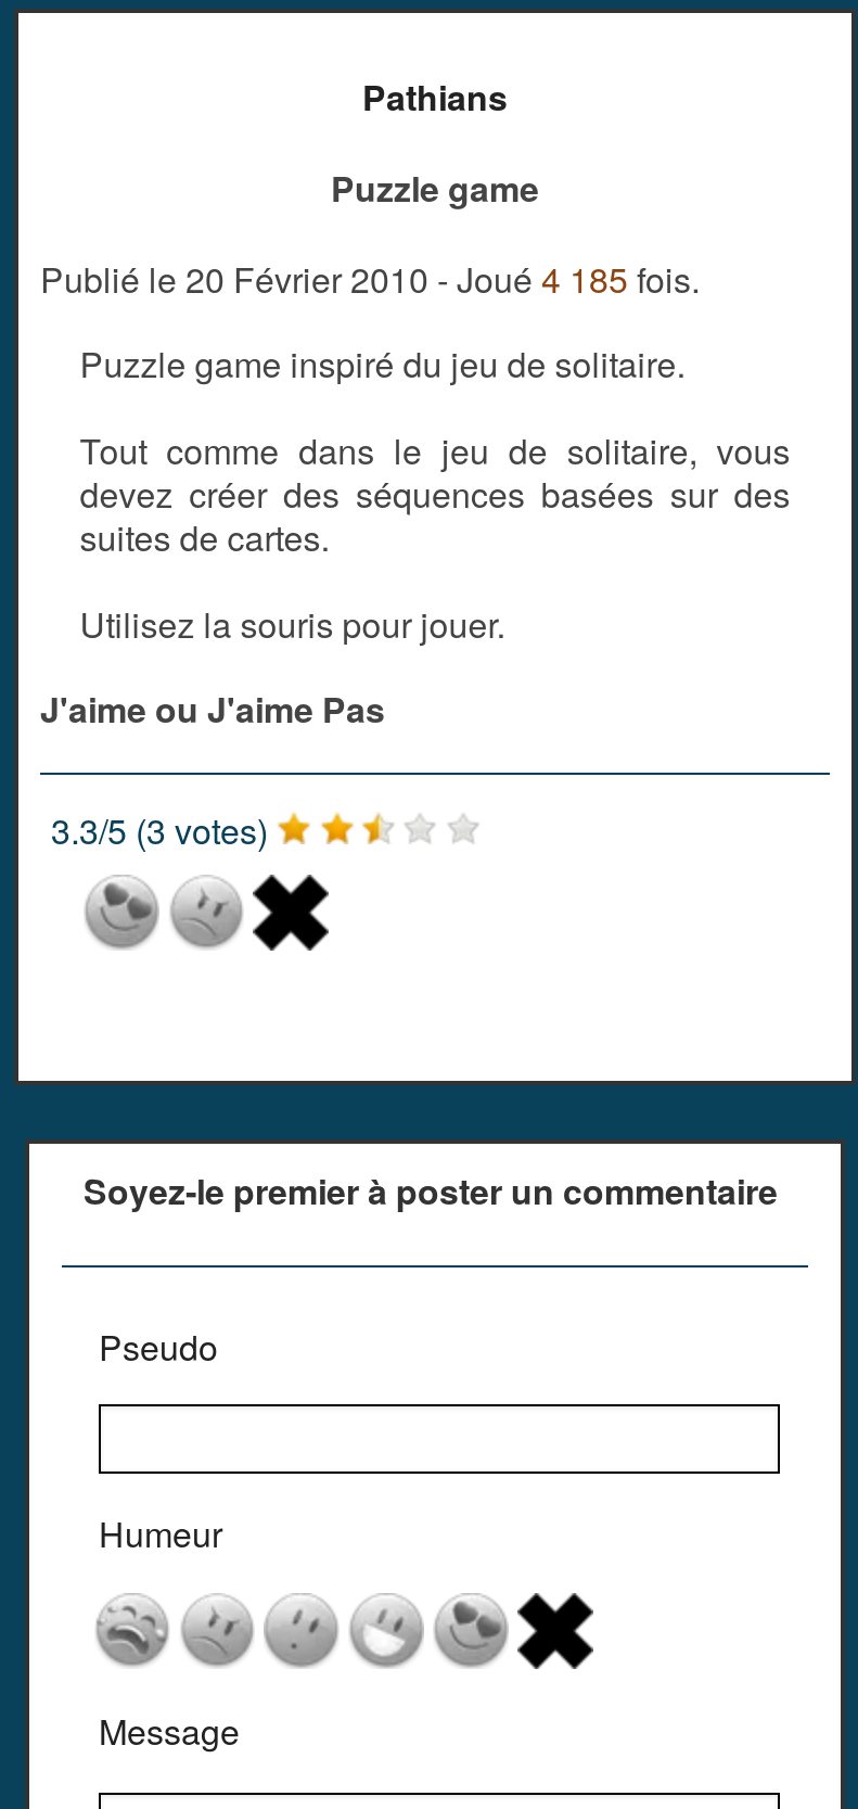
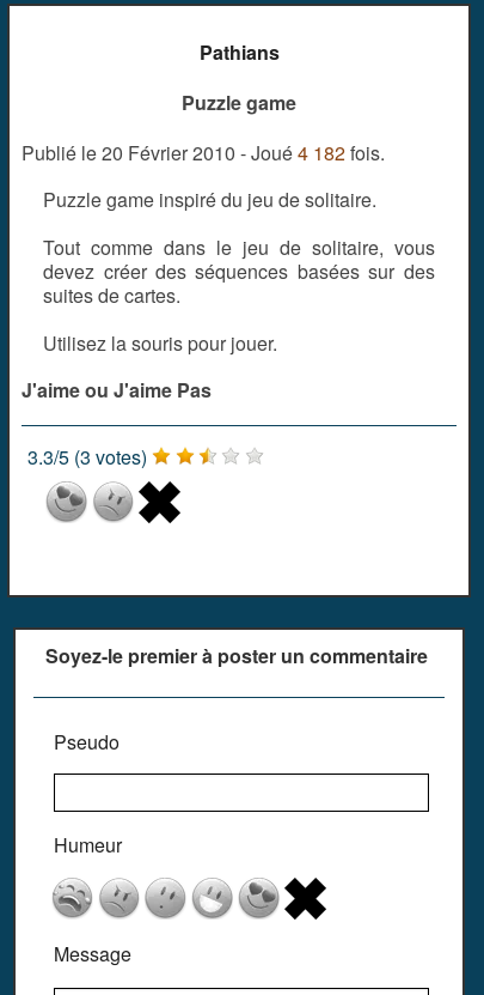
[40,254,700,304] Publié le 20 Février 2010 - Joué 4 185 fois. -> [22,139,385,167] Publié le 20 Février 2010 - Joué 4 182 fois.

